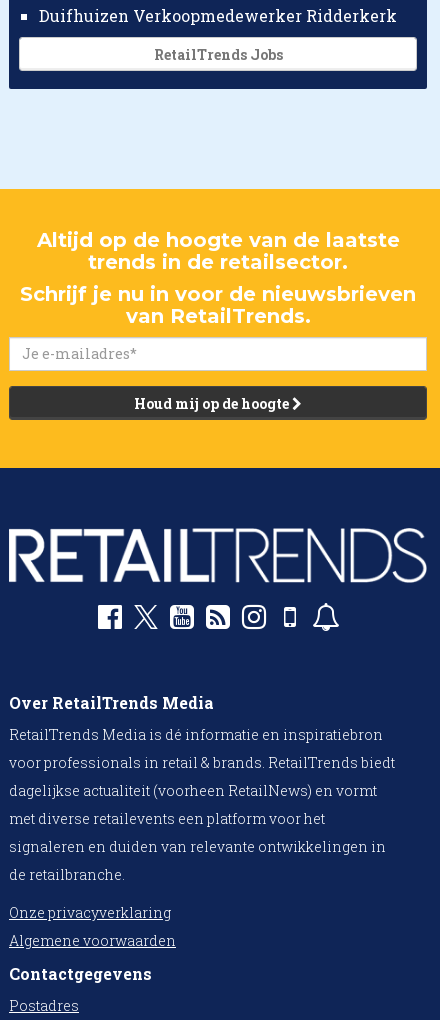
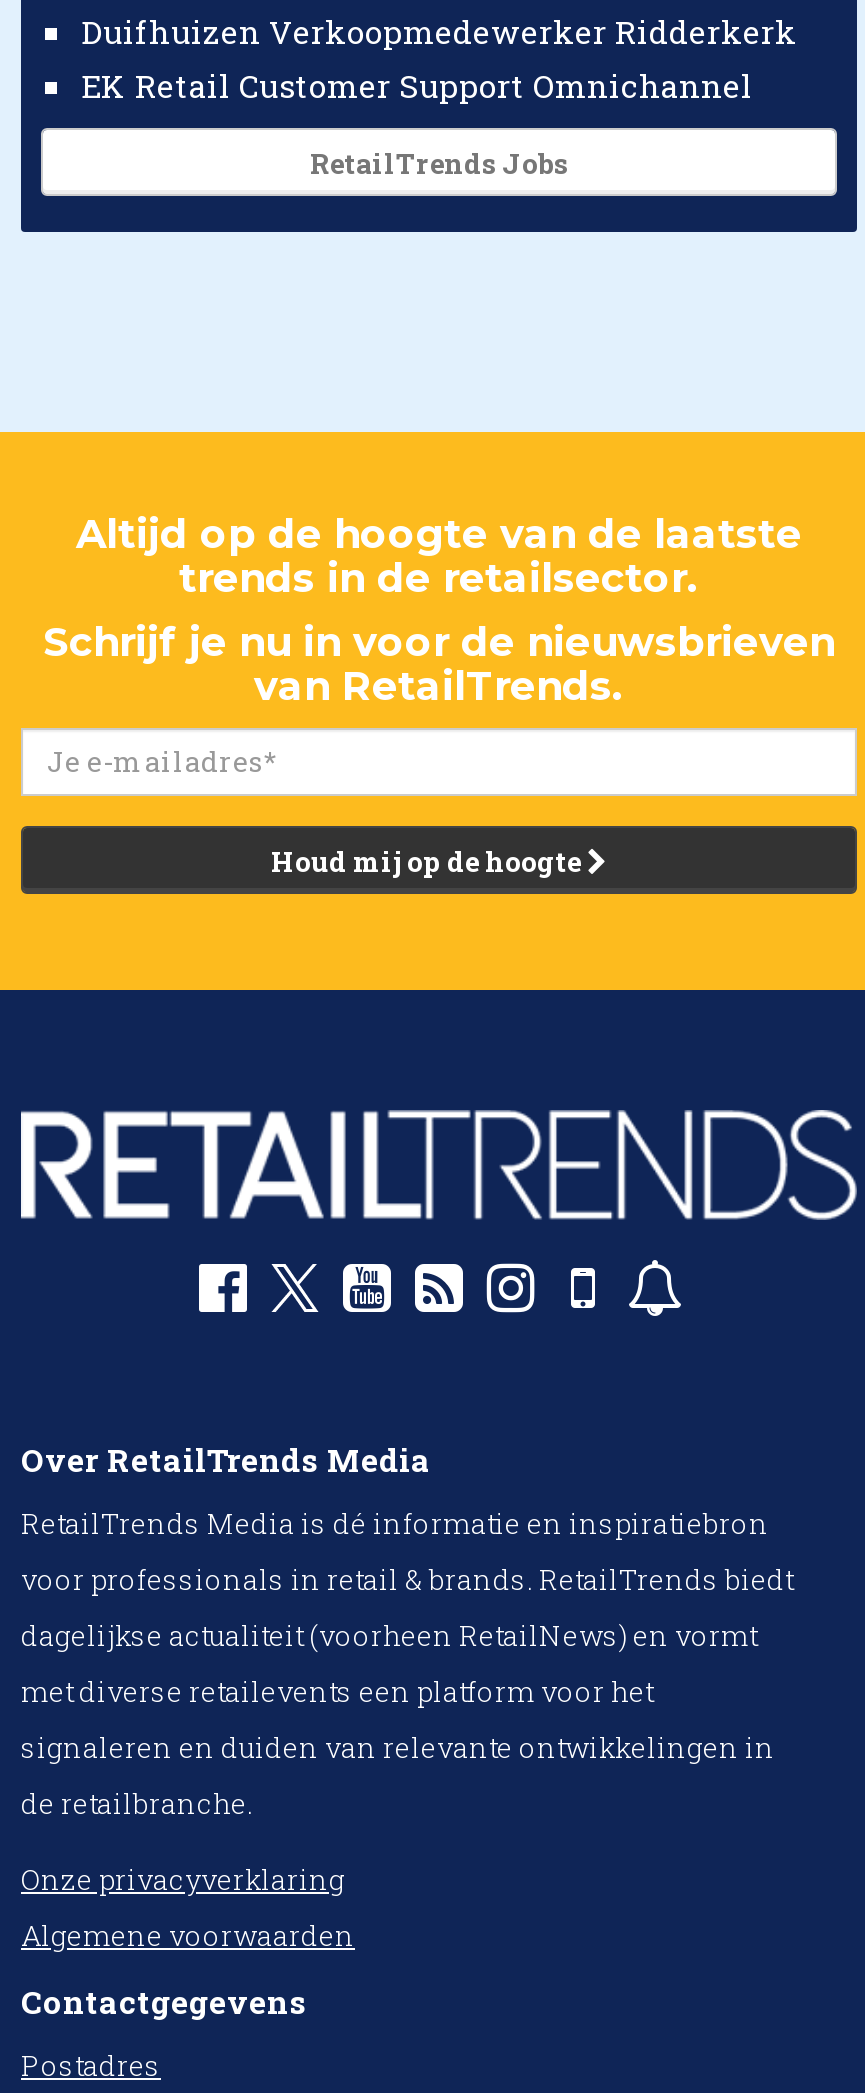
none -> [81,63,753,105] EK Retail Customer Support Omnichannel

